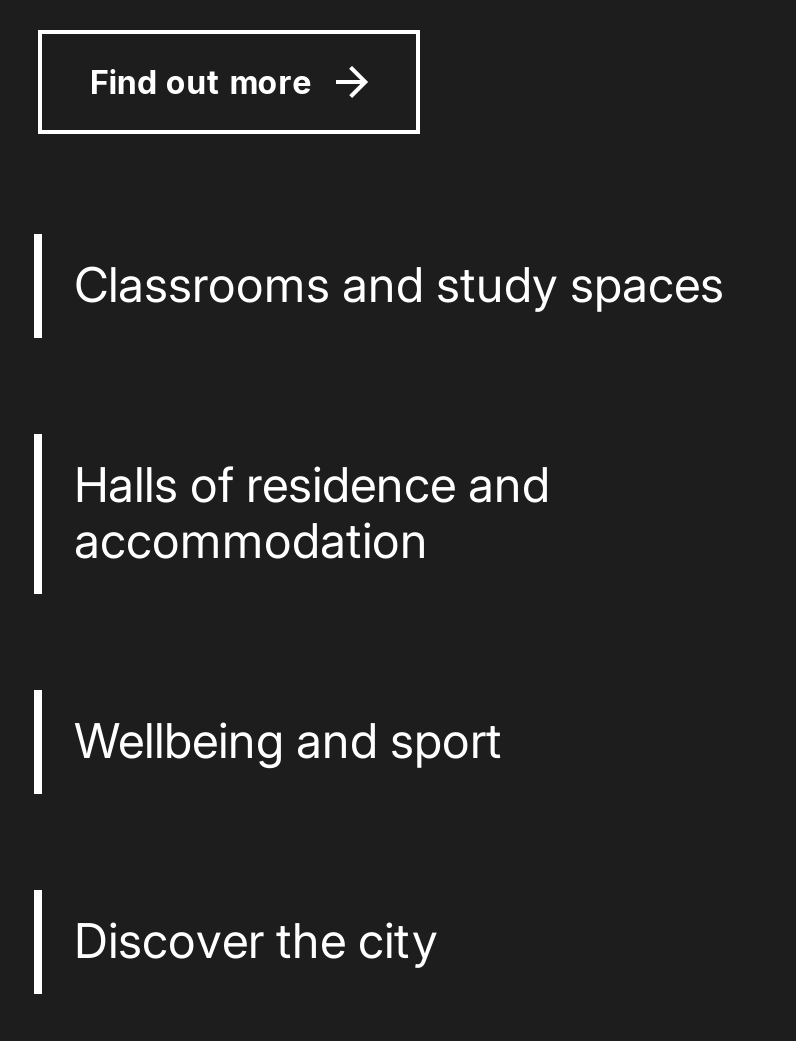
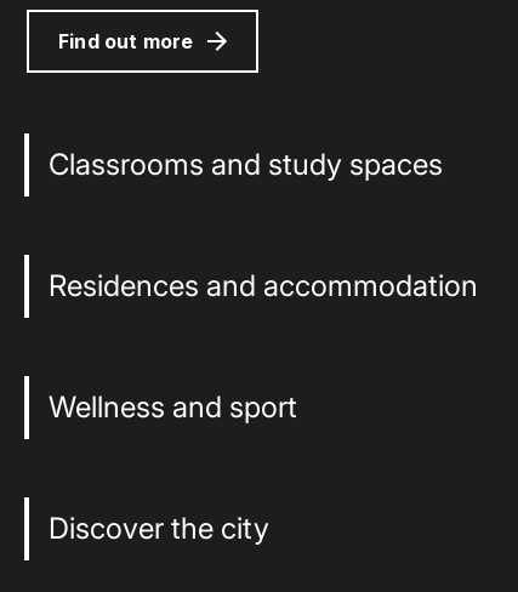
[74,456,550,570] Halls of residence and | accommodation -> [49,268,478,304] Residences and accommodation
[74,712,502,770] Wellbeing and sport -> [49,390,297,425] Wellness and sport

